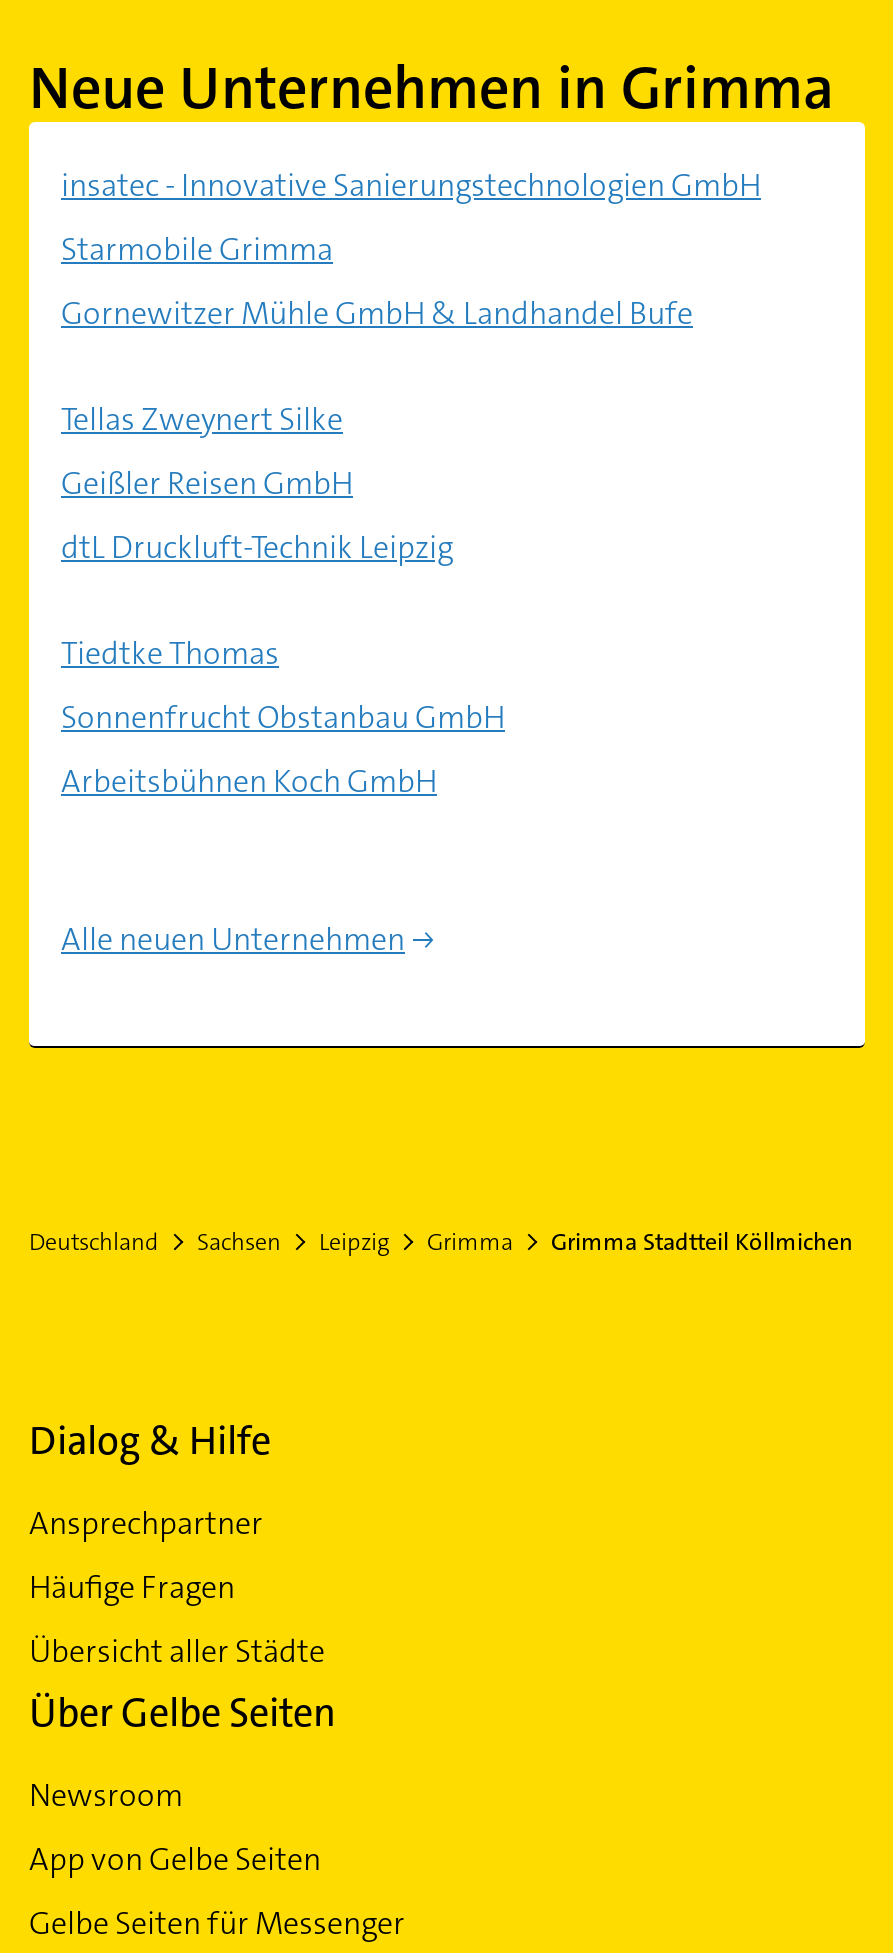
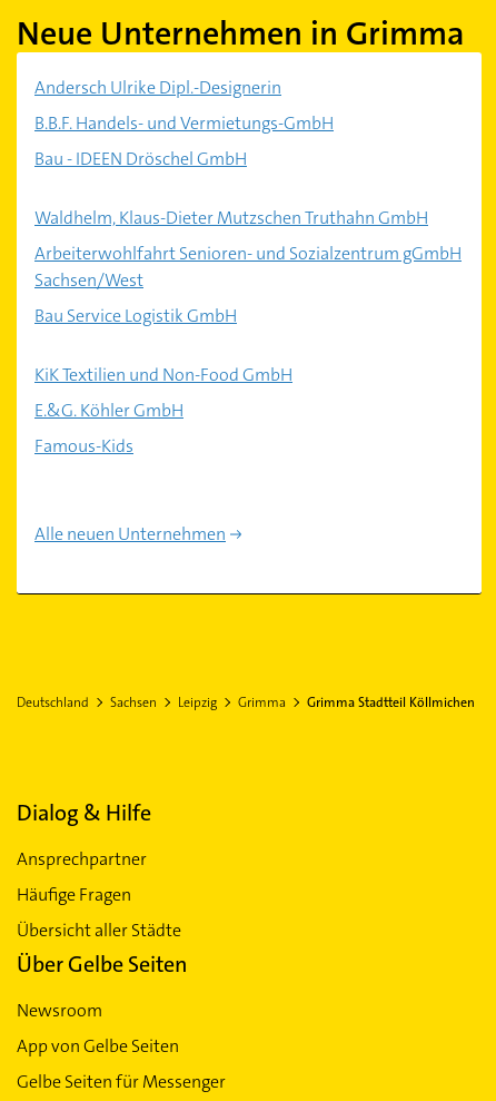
[61,164,761,206] insatec - Innovative Sanierungstechnologien GmbH -> [34,76,281,99] Andersch Ulrike Dipl.-Designerin
[61,228,333,270] Starmobile Grimma -> [34,111,334,135] B.B.F. Handels- und Vermietungs-GmbH
[61,292,693,334] Gornewitzer Mühle GmbH & Landhandel Bufe -> [34,147,247,170] Bau - IDEEN Dröschel GmbH
[61,398,343,440] Tellas Zweynert Silke -> [34,206,428,229] Waldhelm, Klaus-Dieter Mutzschen Truthahn GmbH
[61,462,353,504] Geißler Reisen GmbH -> [34,242,462,292] Arbeiterwohlfahrt Senioren- und Sozialzentrum gGmbH | Sachsen/West
[61,526,453,568] dtL Druckluft-Technik Leipzig -> [34,304,237,327] Bau Service Logistik GmbH
[61,632,279,674] Tiedtke Thomas -> [34,363,292,386] KiK Textilien und Non-Food GmbH
[61,696,505,738] Sonnenfrucht Obstanbau GmbH -> [34,399,183,422] E.&G. Köhler GmbH
[61,760,437,802] Arbeitsbühnen Koch GmbH -> [34,434,133,458] Famous-Kids

